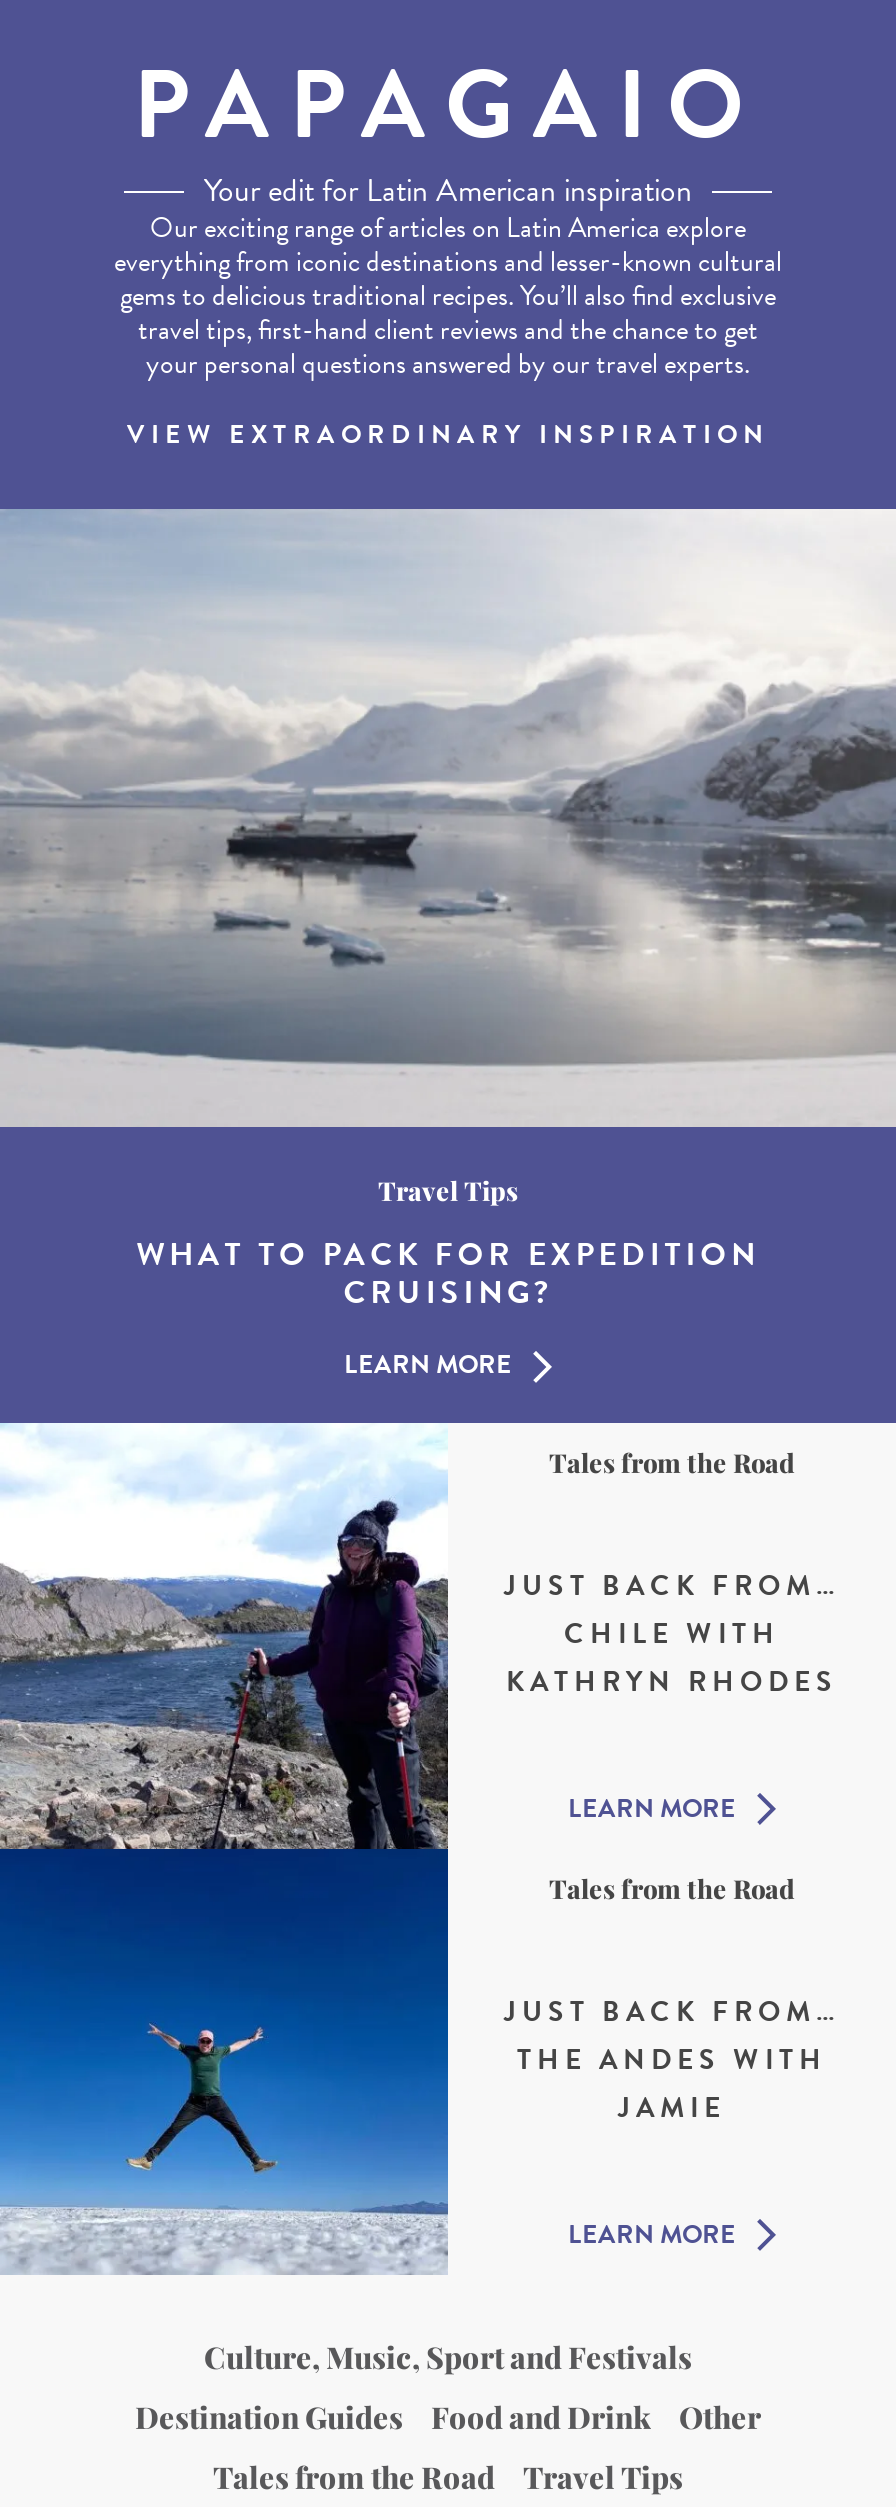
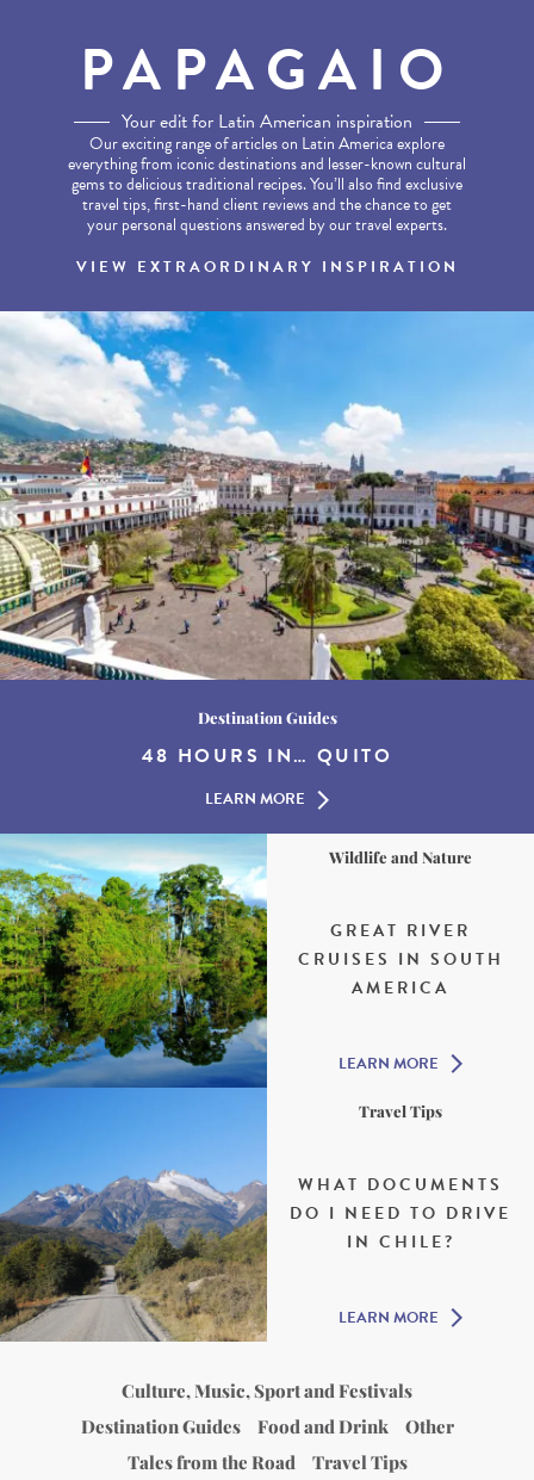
[6,507,890,1208] [image] | Travel Tips -> [4,311,530,728] [image] | Destination Guides
[136,1232,760,1318] WHAT TO PACK FOR EXPEDITION | CRUISING? -> [142,742,392,771] 48 HOURS IN… QUITO
[6,1421,840,2275] [image] | JUST BACK FROM… | CHILE WITH | KATHRYN RHODES -> [4,834,504,1343] [image] | GREAT RIVER | CRUISES IN SOUTH | AMERICA
[549,1446,795,1480] Tales from the Road -> [329,847,472,867] Wildlife and Nature
[549,1871,795,1905] Tales from the Road -> [359,1101,442,1121] Travel Tips
[504,1991,840,2129] JUST BACK FROM… | THE ANDES WITH | JAMIE -> [290,1172,511,1255] WHAT DOCUMENTS | DO I NEED TO DRIVE | IN CHILE?

